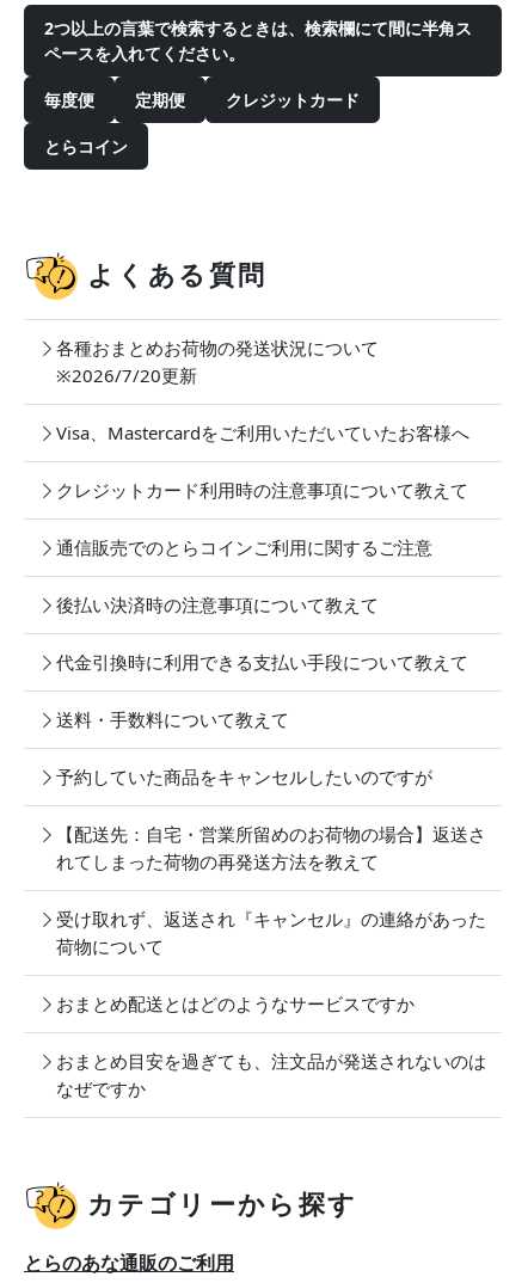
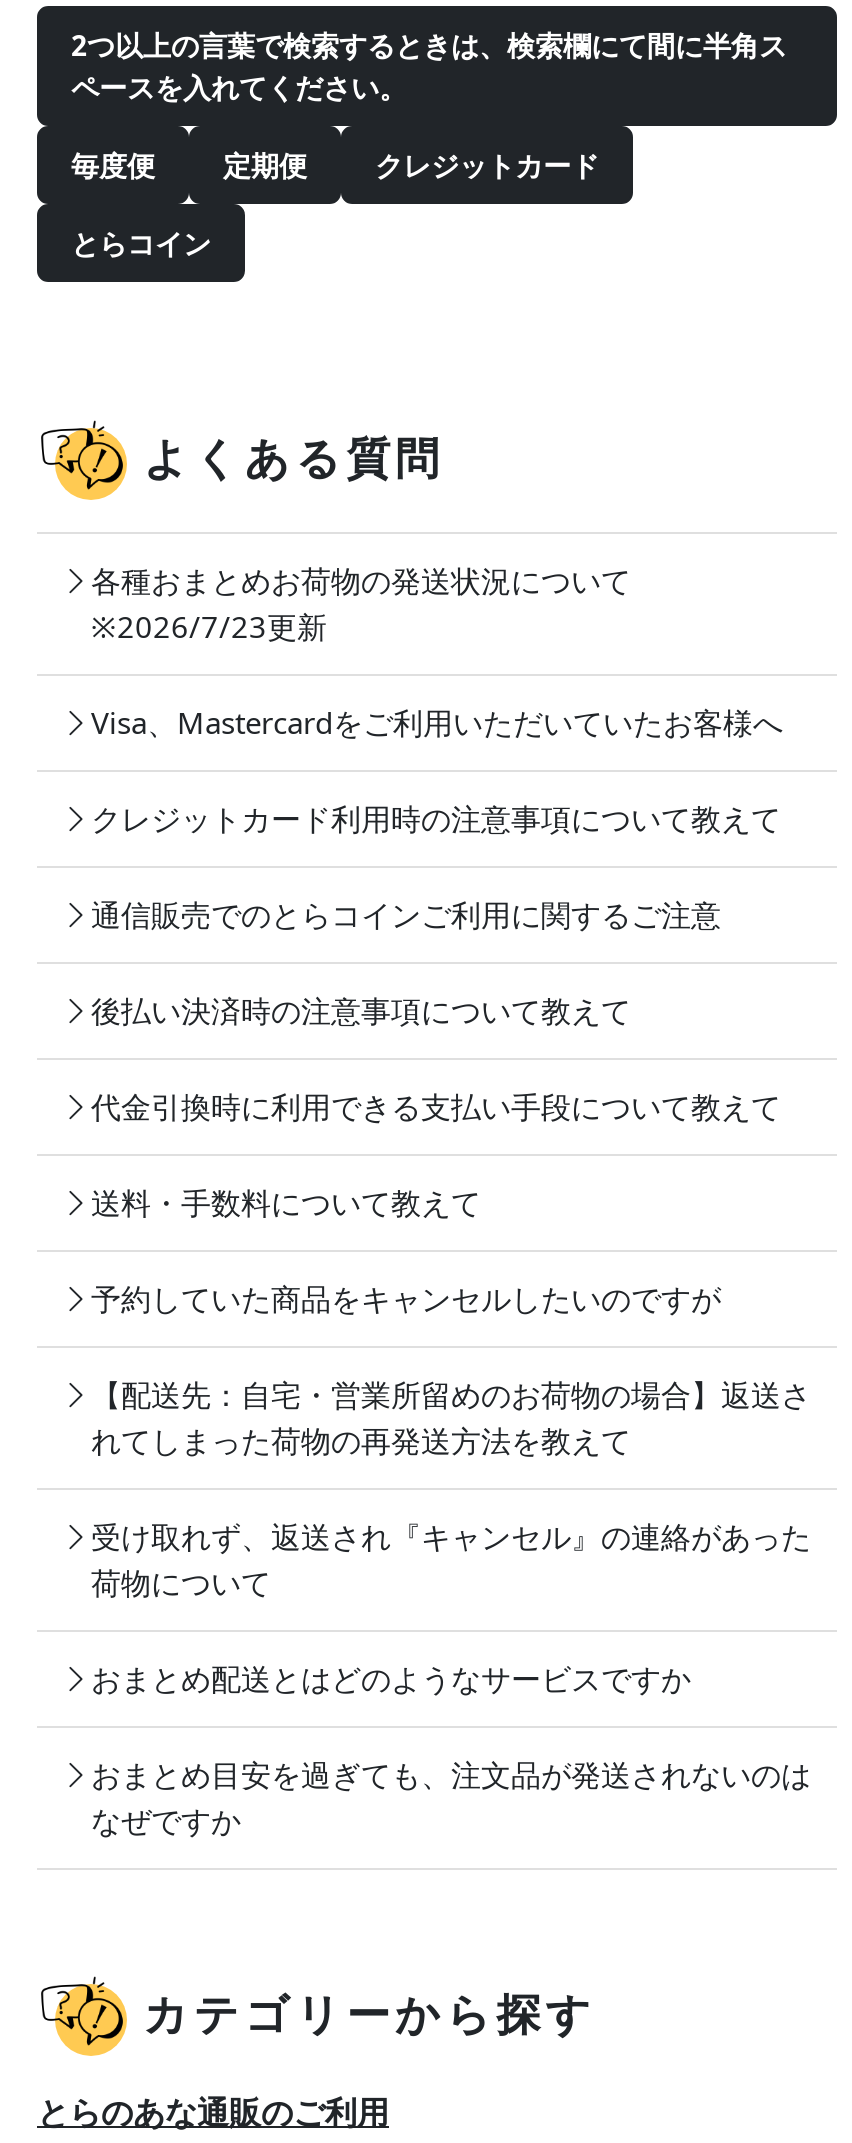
[56,363,197,387] ※2026/7/20更新 -> [91,606,327,646] ※2026/7/23更新

